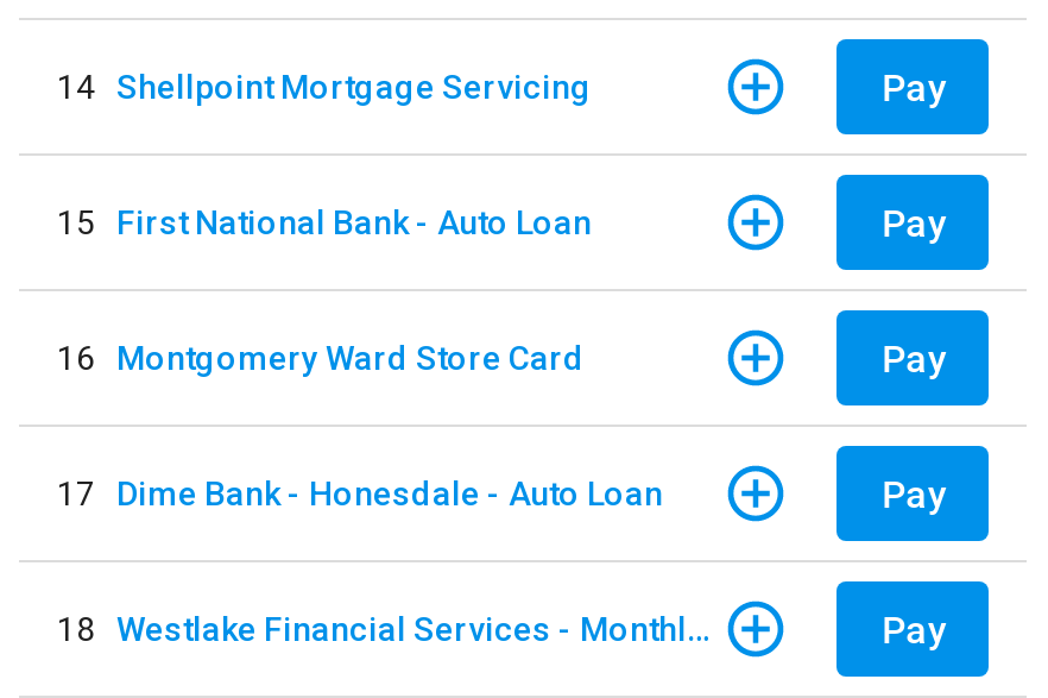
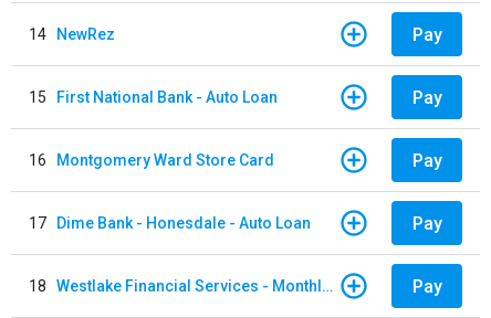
[57,67,592,105] 14 Shellpoint Mortgage Servicing -> [29,25,115,43] 14 NewRez

